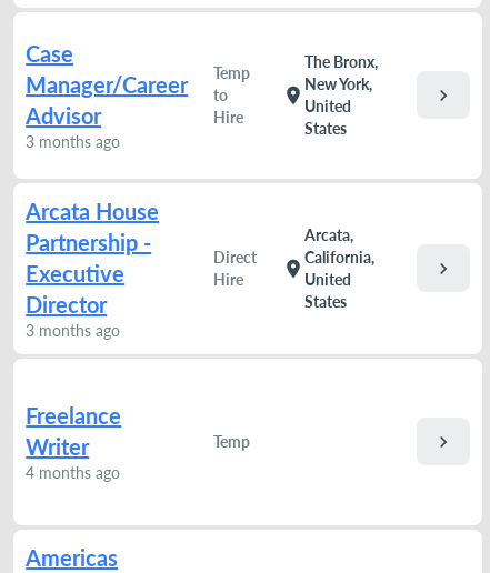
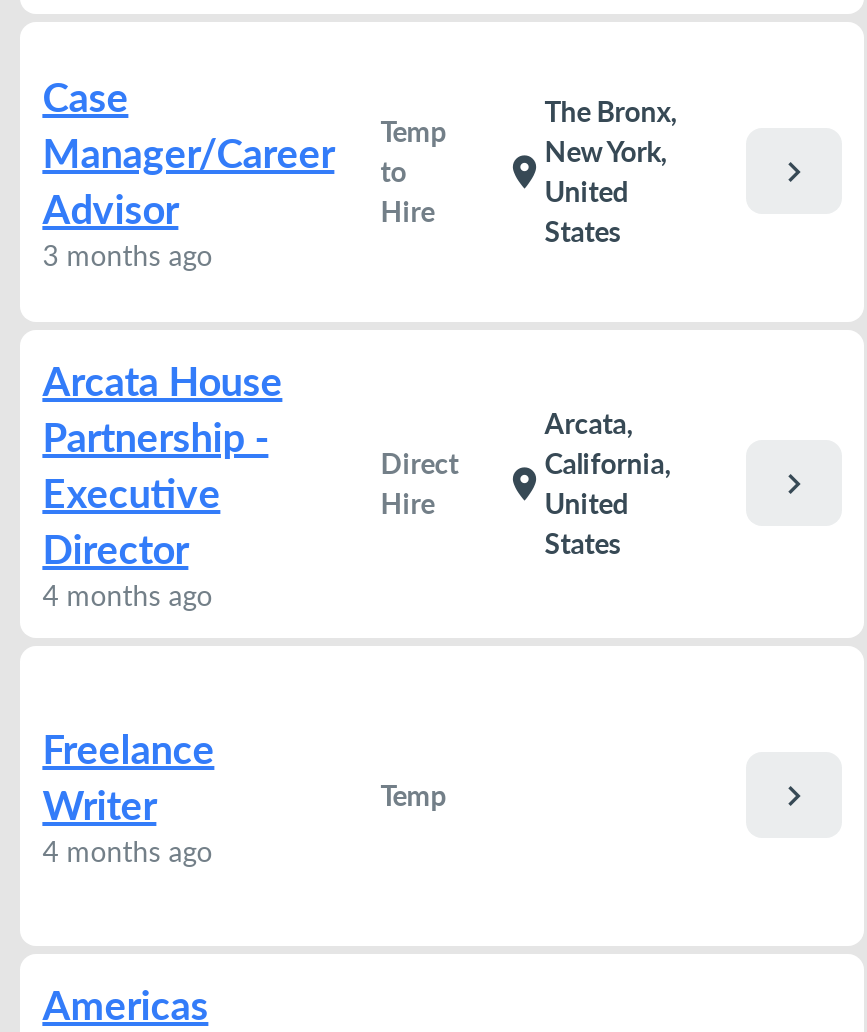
[26,321,120,340] 3 months ago -> [42,578,212,612] 4 months ago

